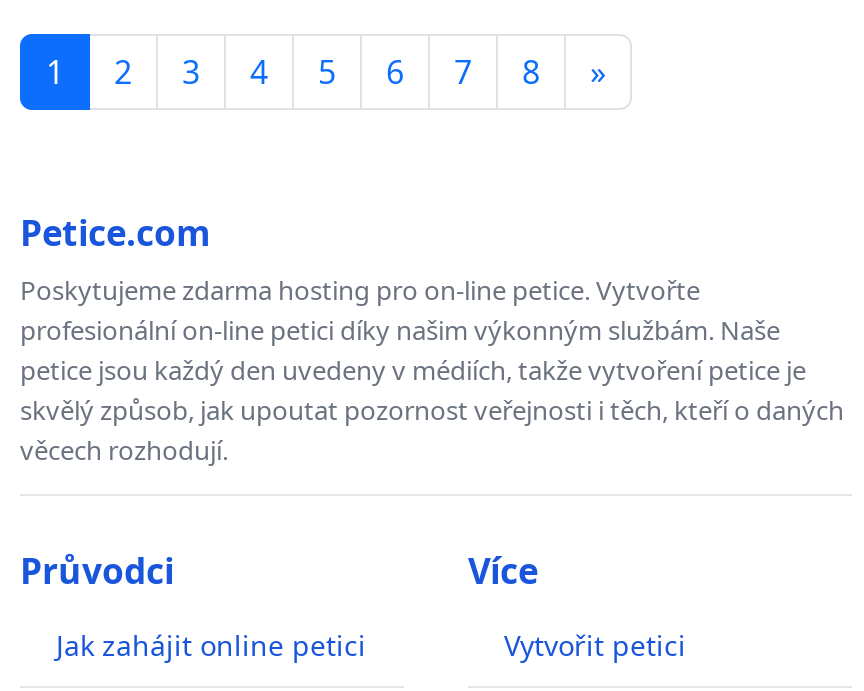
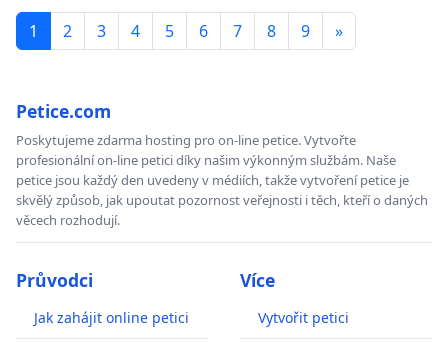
none -> [301,20,310,42] 9

